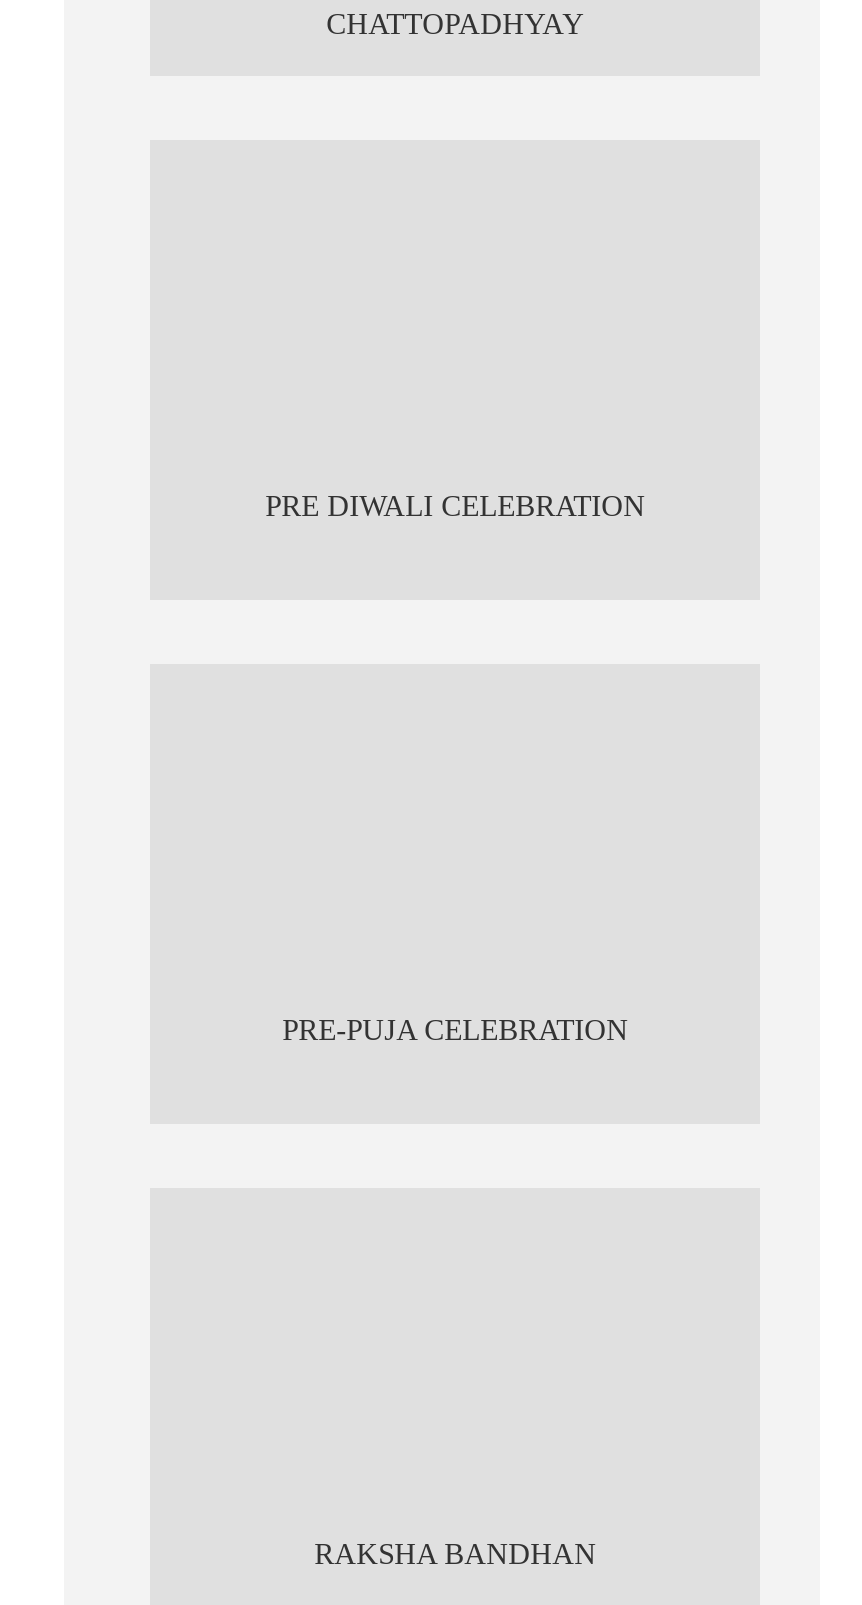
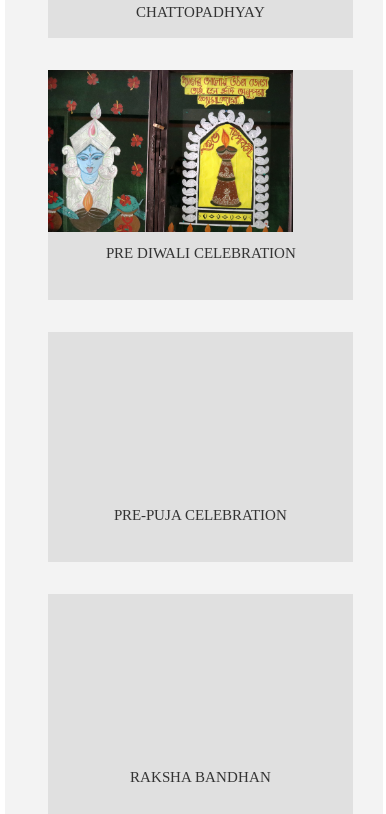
none -> [47,69,294,233] [image]

